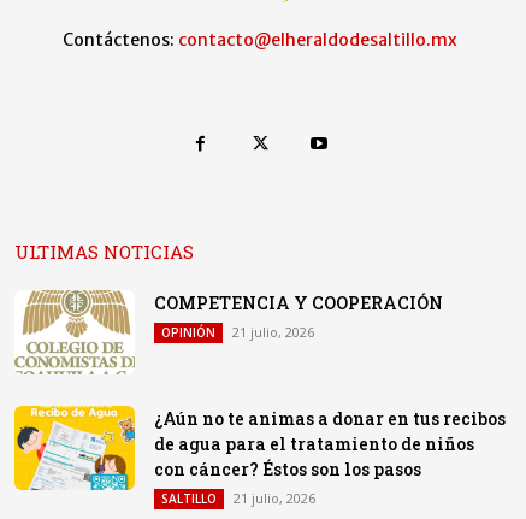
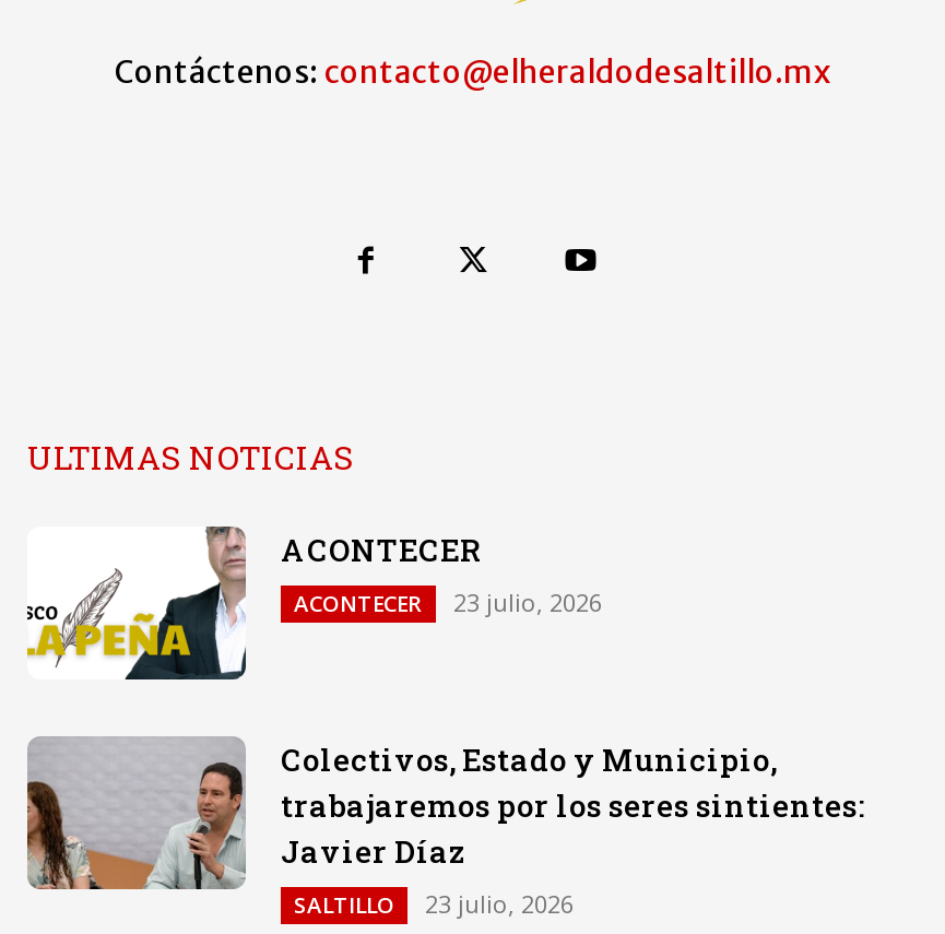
[14,289,443,376] [image] | COMPETENCIA Y COOPERACIÓN | OPINIÓN | 21 julio, 2026 -> [25,524,602,682] [image] | ACONTECER | ACONTECER | 23 julio, 2026
[13,405,506,491] [image] | ¿Aún no te animas a donar en tus recibos | de agua para el tratamiento de niños | con cáncer? Éstos son los pasos -> [25,736,864,891] [image] | Colectivos, Estado y Municipio, | trabajaremos por los seres sintientes: | Javier Díaz
[161,488,315,506] SALTILLO 21 julio, 2026 -> [294,886,574,919] SALTILLO 23 julio, 2026

